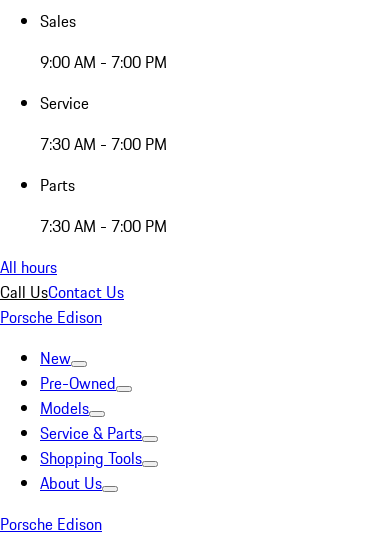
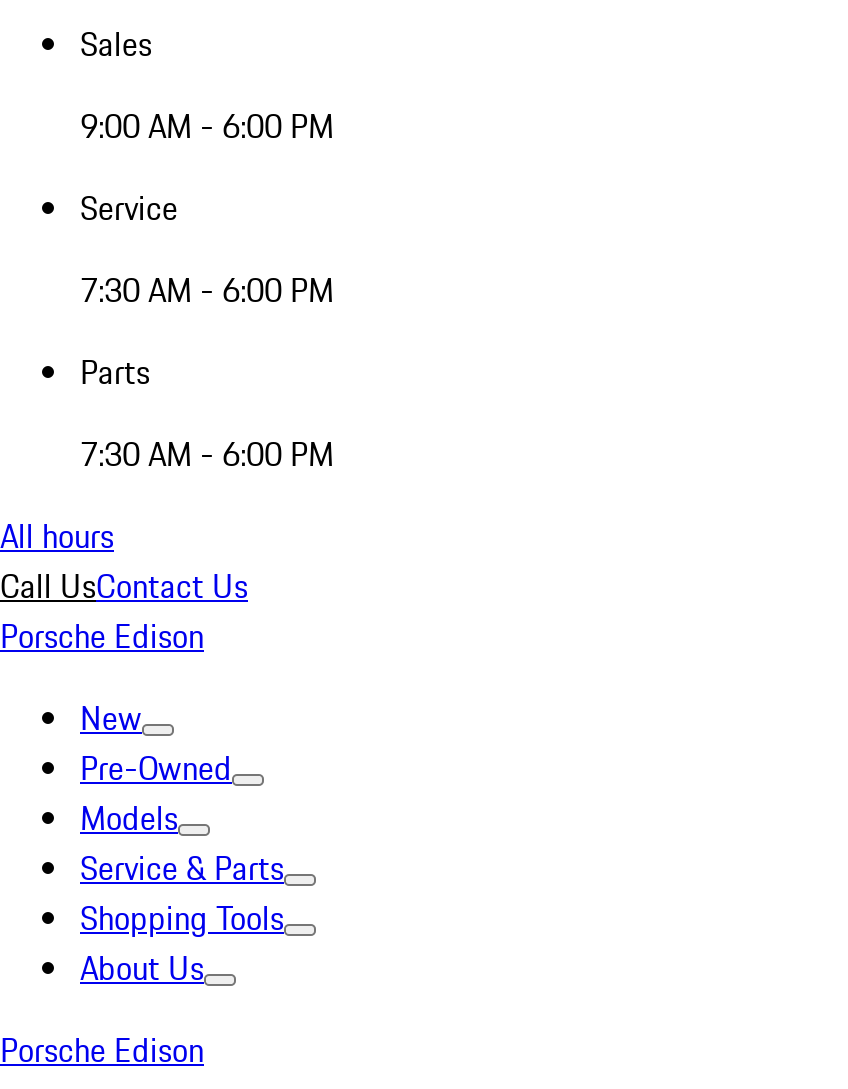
[40,50,167,74] 9:00 AM - 7:00 PM -> [80,102,334,150] 9:00 AM - 6:00 PM
[40,132,167,156] 7:30 AM - 7:00 PM -> [80,266,334,314] 7:30 AM - 6:00 PM
[40,214,167,238] 7:30 AM - 7:00 PM -> [80,430,334,478] 7:30 AM - 6:00 PM

